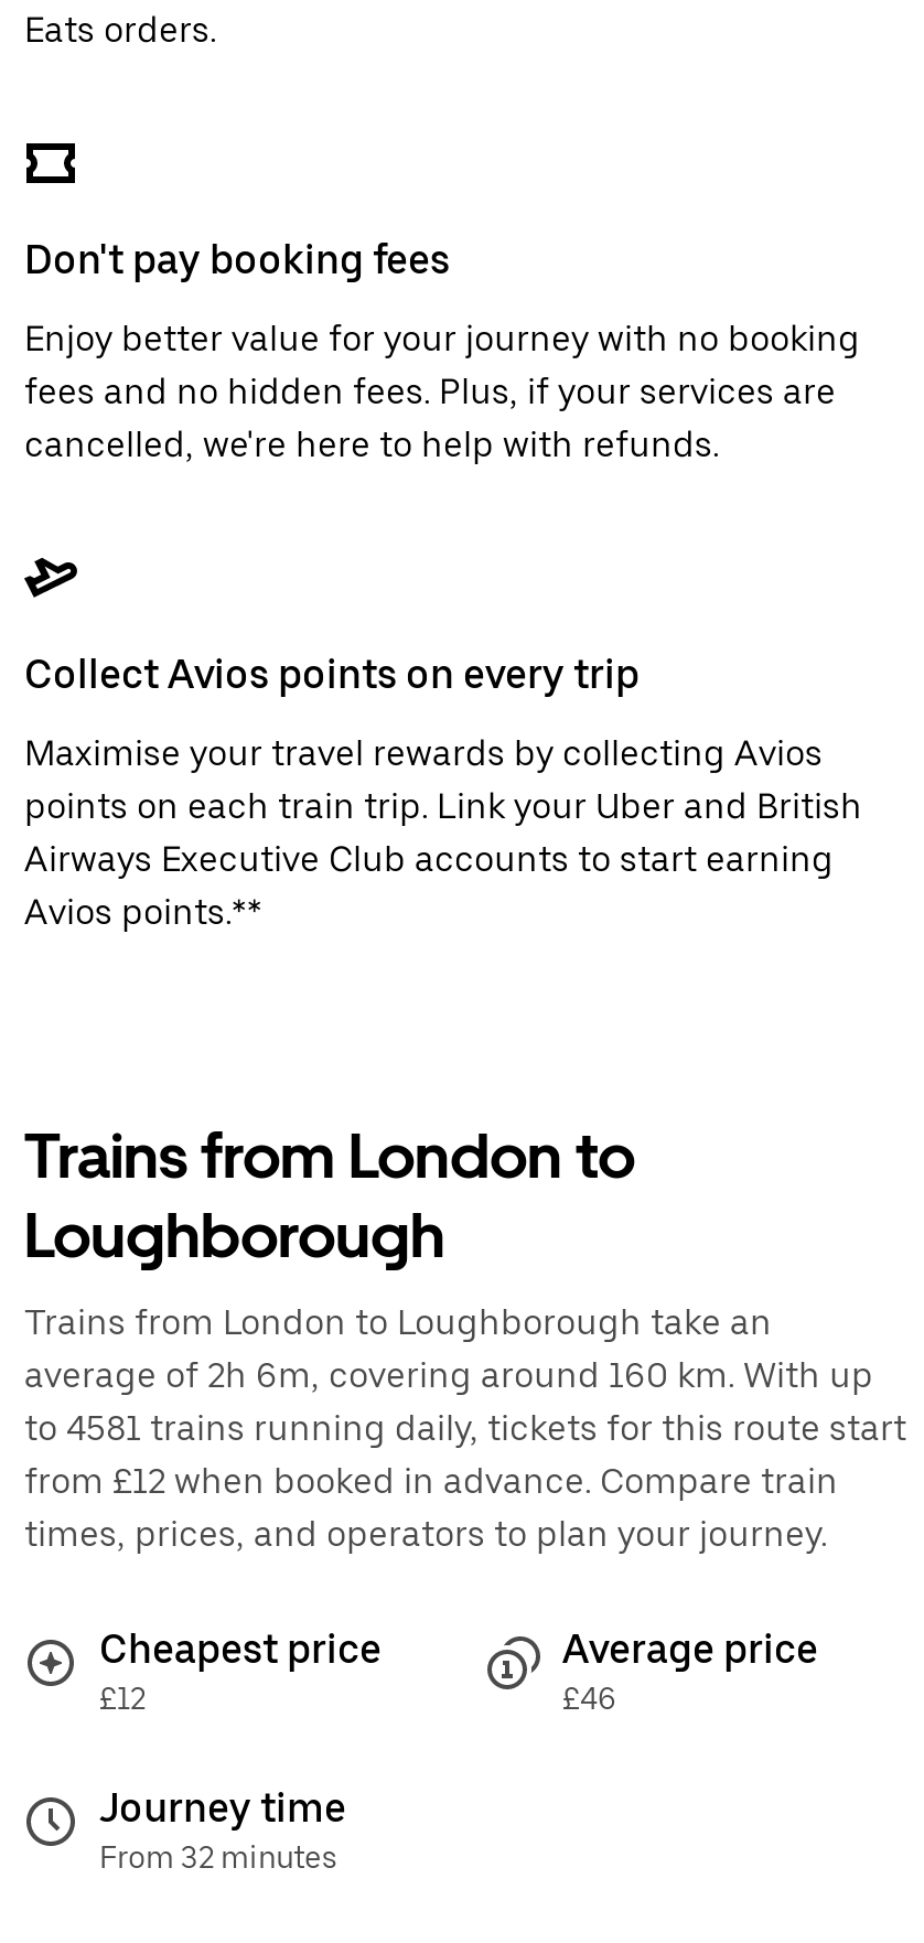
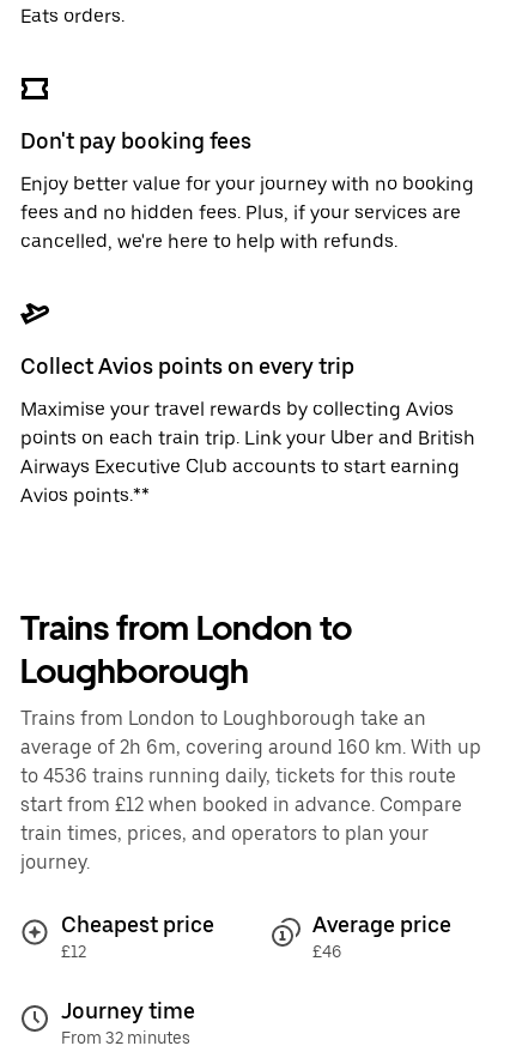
[24,1407,906,1555] to 4581 trains running daily, tickets for this route start | from £12 when booked in advance. Compare train | times, prices, and operators to plan your journey. -> [20,764,462,873] to 4536 trains running daily, tickets for this route | start from £12 when booked in advance. Compare | train times, prices, and operators to plan your | journey.

